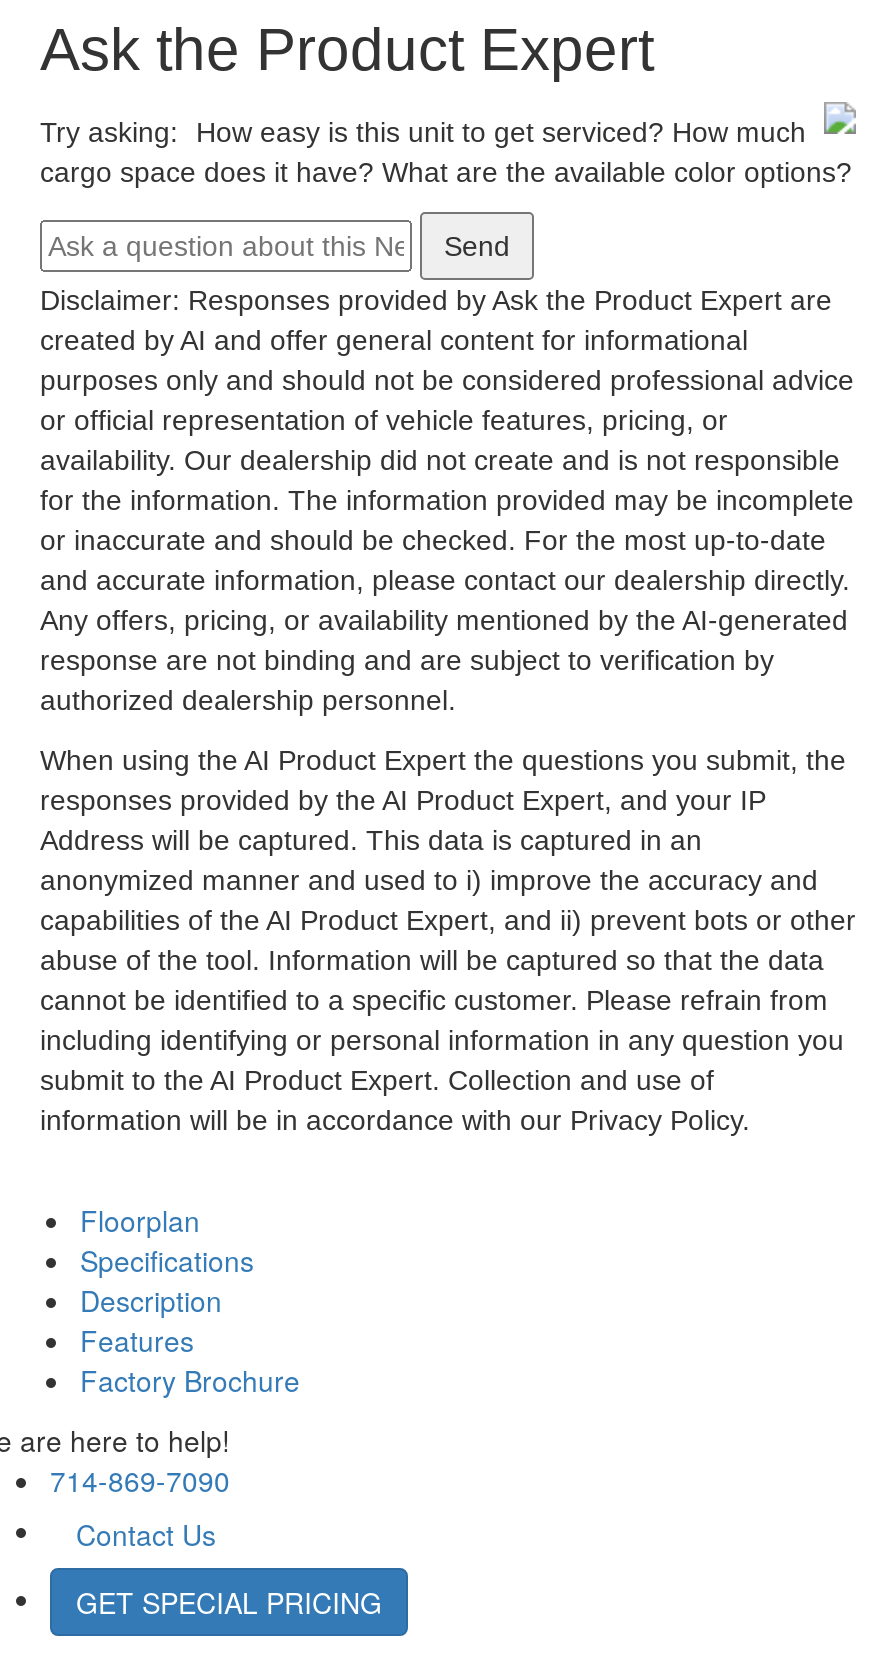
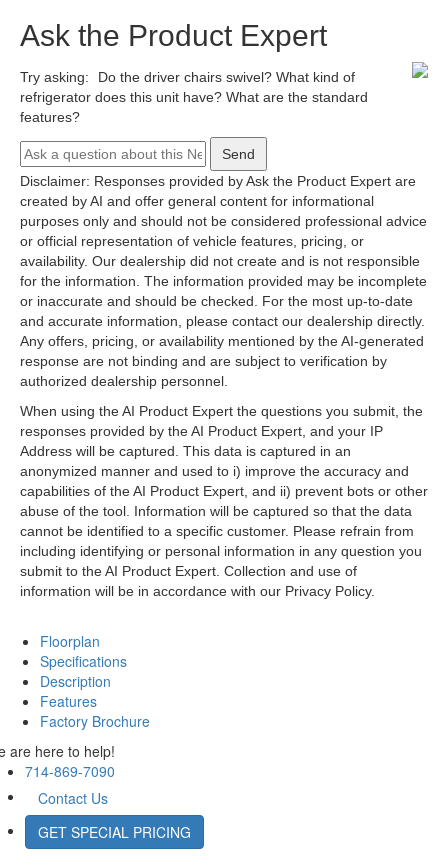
[40,117,852,189] Try asking: How easy is this unit to get serviced? How much | cargo space does it have? What are the available color options? -> [20,69,368,125] Try asking: Do the driver chairs swivel? What kind of | refrigerator does this unit have? What are the standard | features?

